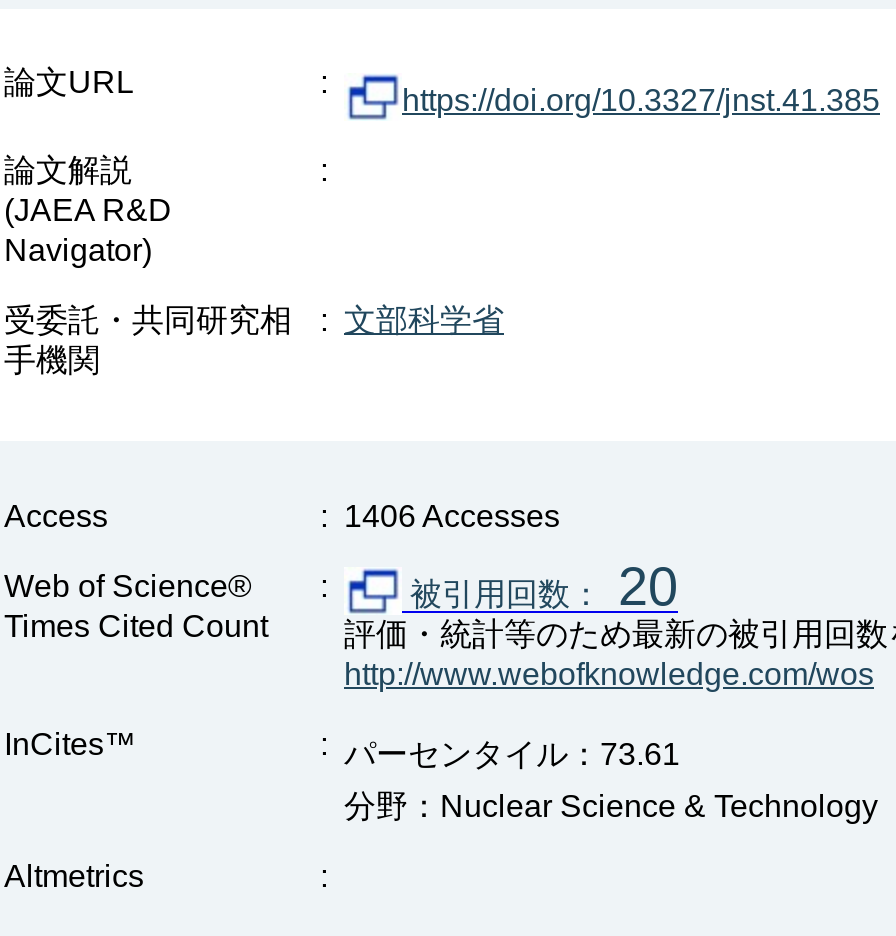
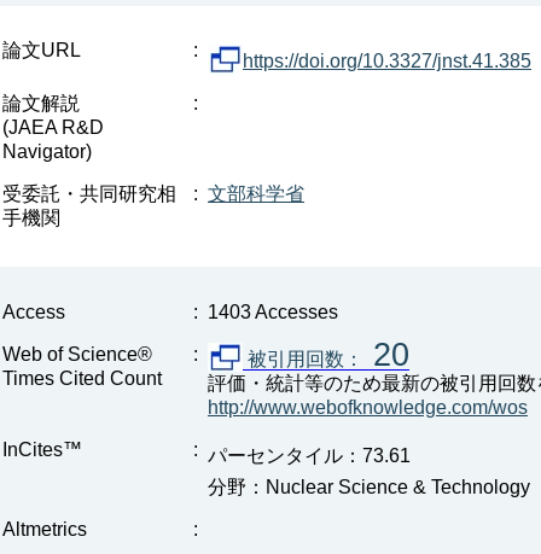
[320,498,560,532] : 1406 Accesses -> [193,301,338,322] : 1403 Accesses

